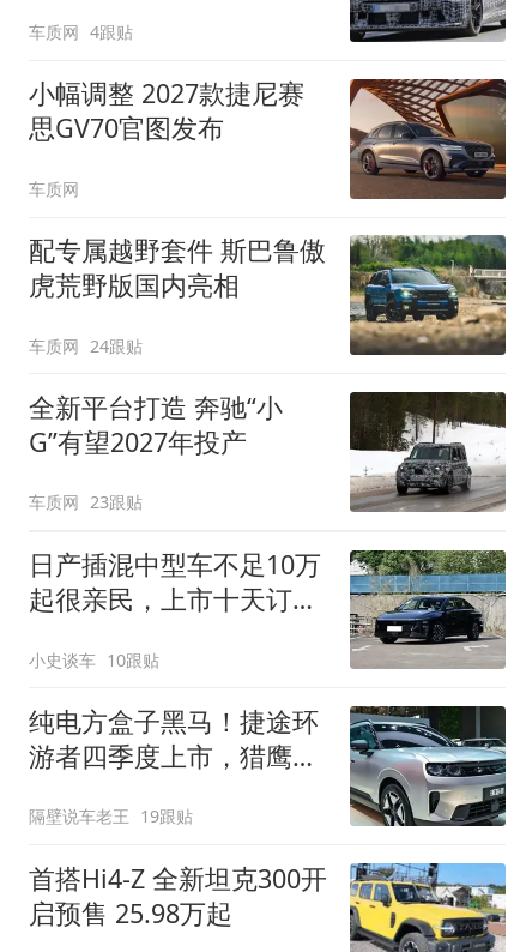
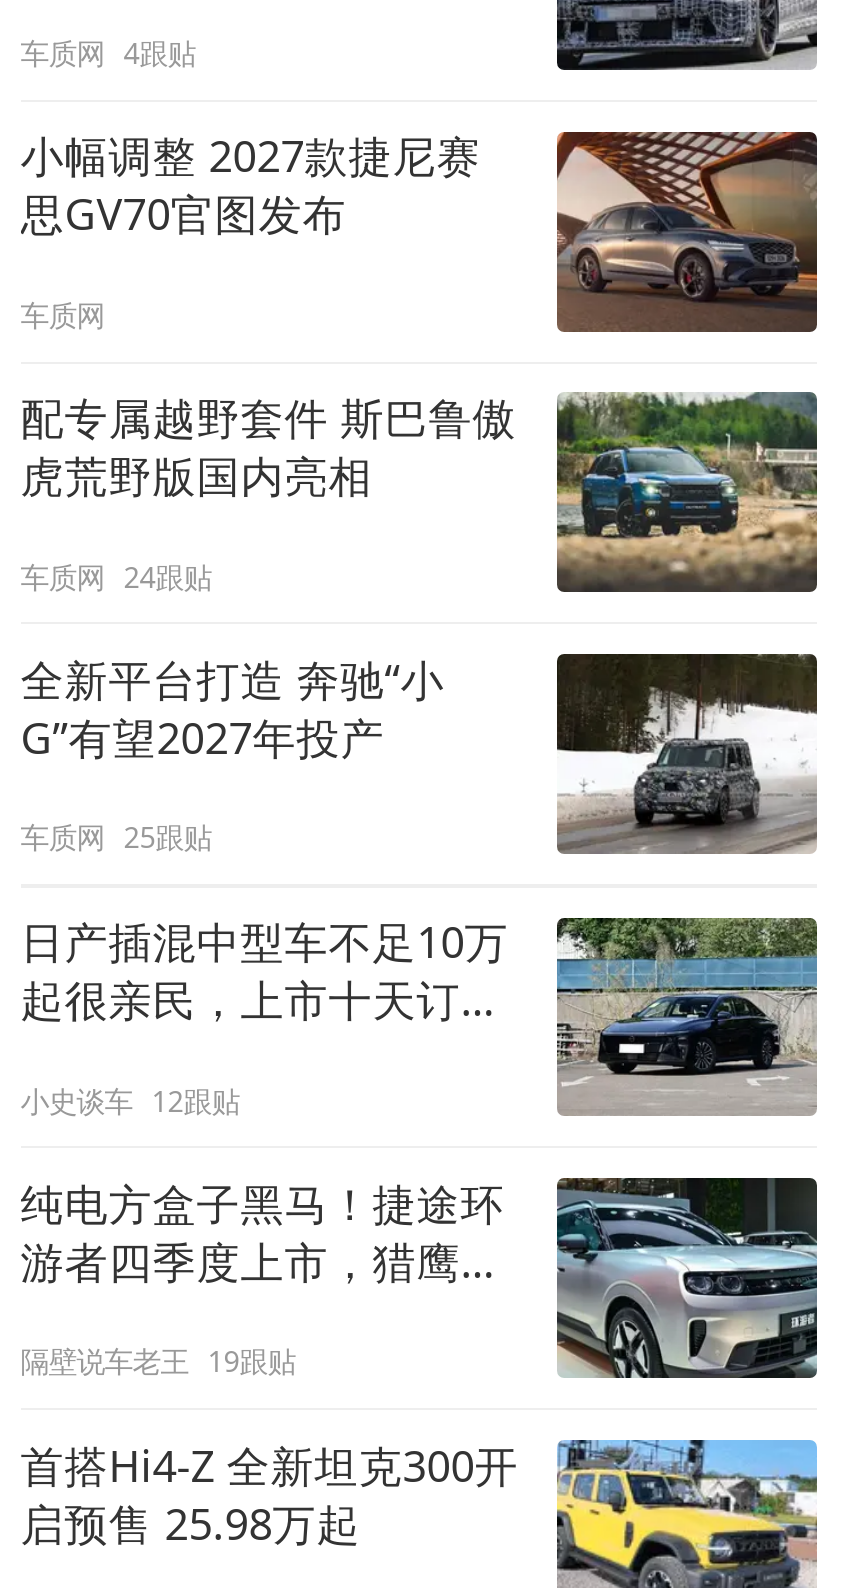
[28,491,143,513] 车质网 23跟贴 -> [20,818,212,856] 车质网 25跟贴
[28,648,160,671] 小史谈车 10跟贴 -> [20,1082,240,1120] 小史谈车 12跟贴

